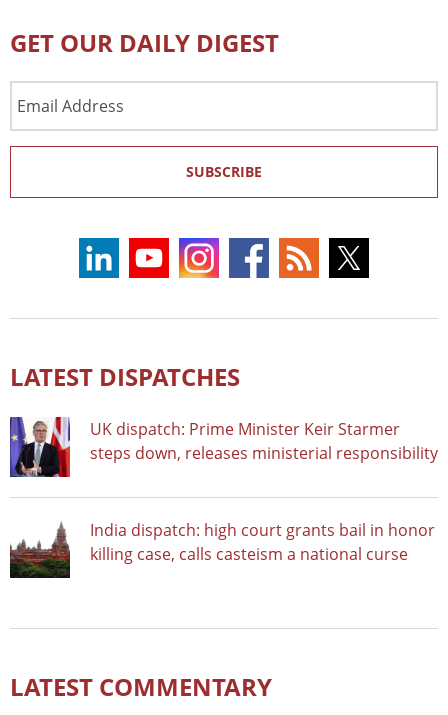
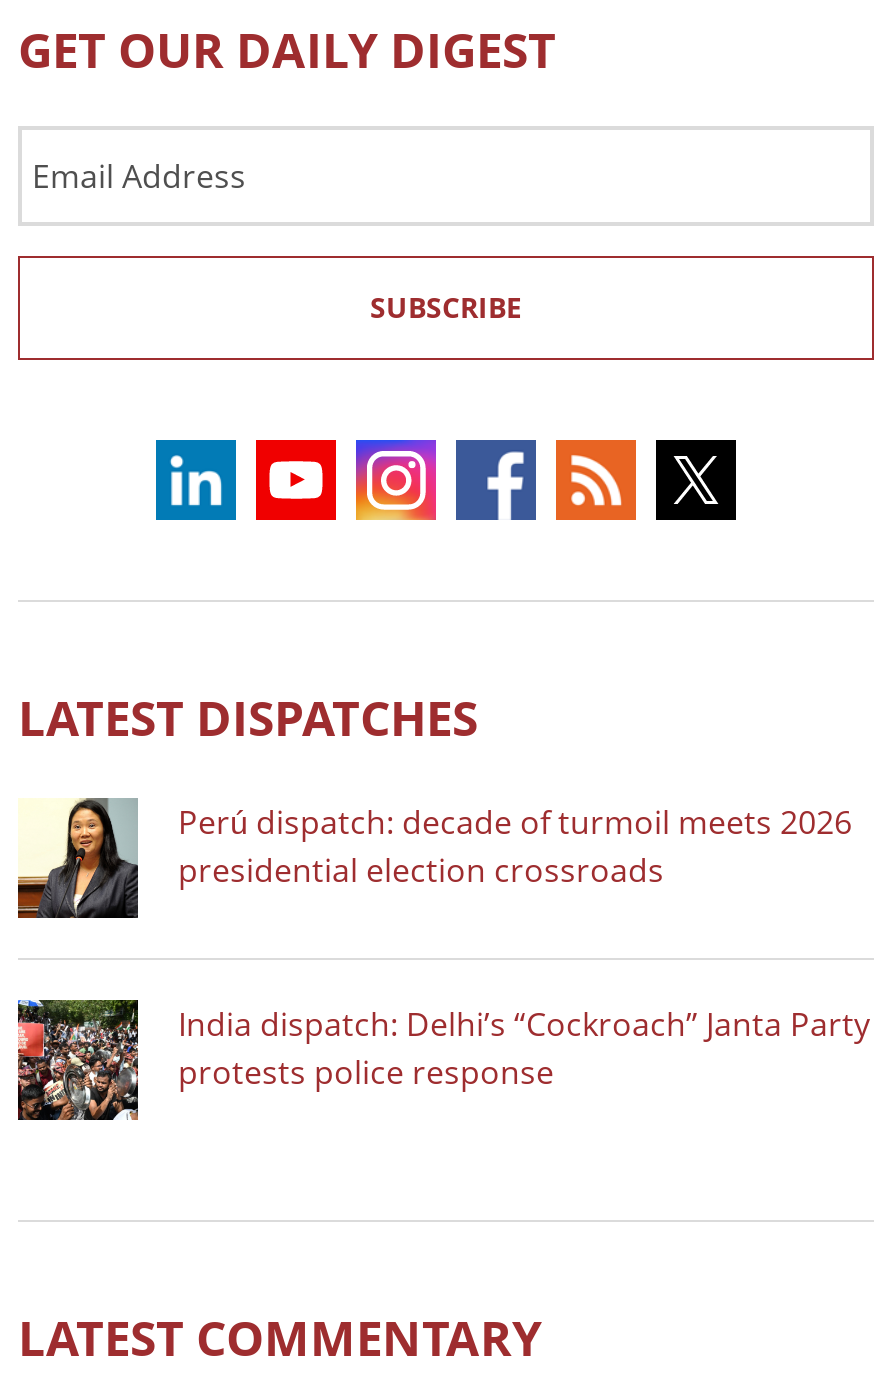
[9,416,438,478] [image] | UK dispatch: Prime Minister Keir Starmer | steps down, releases ministerial responsibility -> [16,796,852,920] [image] | Perú dispatch: decade of turmoil meets 2026 | presidential election crossroads
[10,518,435,579] [image] | India dispatch: high court grants bail in honor | killing case, calls casteism a national curse -> [16,998,870,1122] [image] | India dispatch: Delhi’s “Cockroach” Janta Party | protests police response

